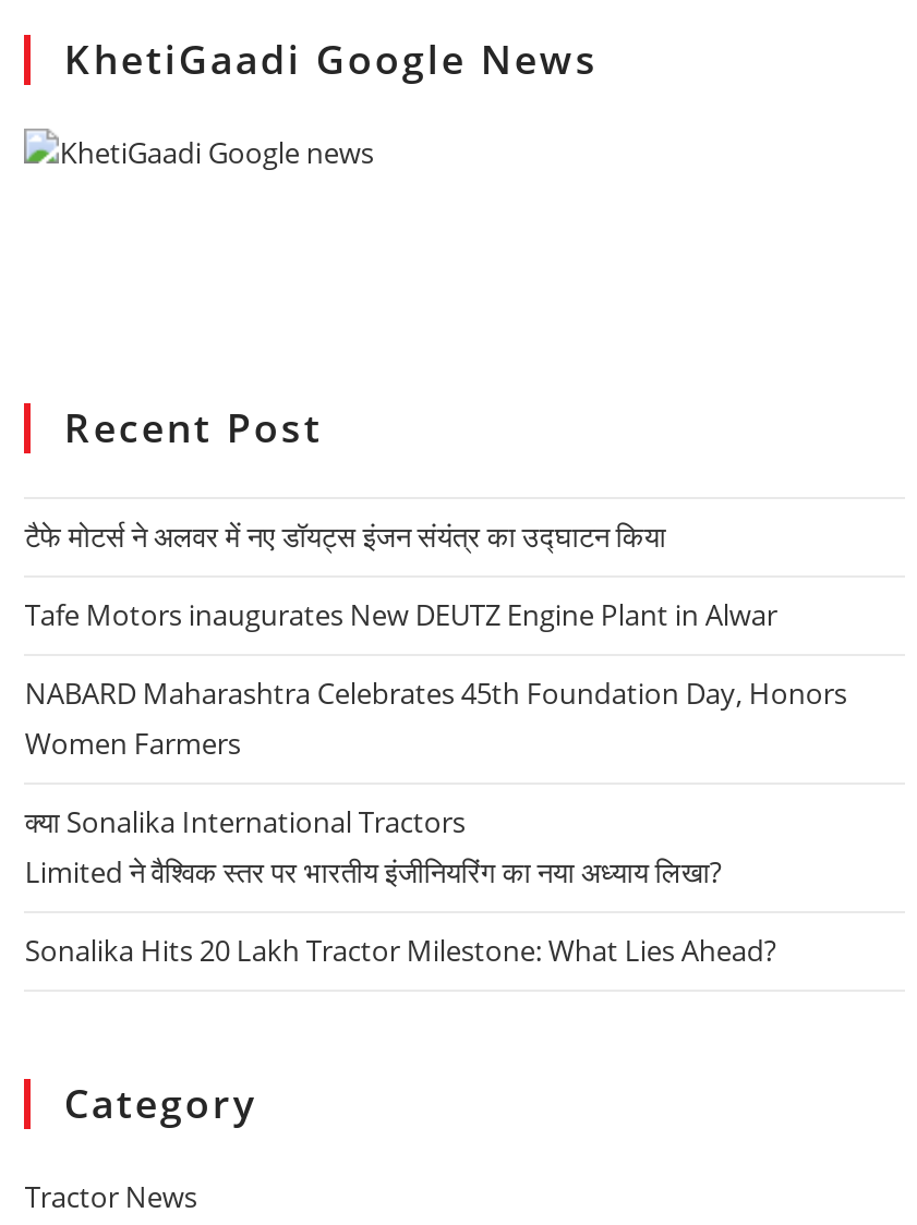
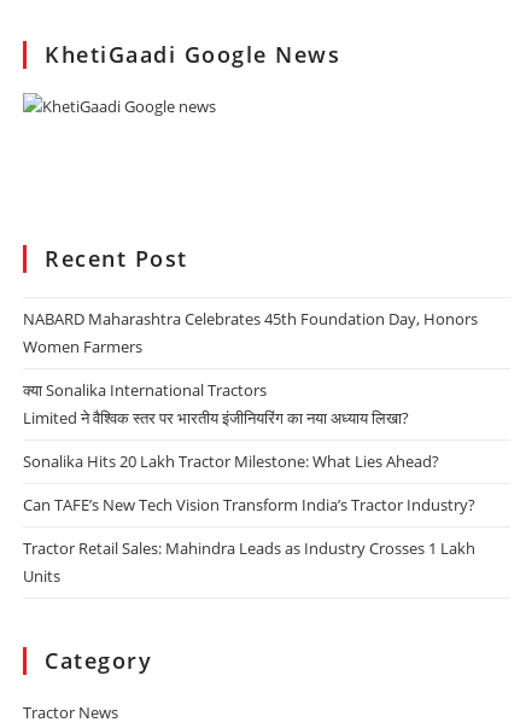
[25,517,784,635] टैफे मोटर्स ने अलवर में नए डॉयट्स इंजन संयंत्र का उद्घाटन किया | Tafe Motors inaugurates New DEUTZ Engine Plant in Alwar -> none
moved [25,674,847,970] -> [23,308,478,472]: NABARD Maharashtra Celebrates 45th Foundation Day, Honors | Women Farmers | क्या Sonalika International Tractors | Limited ने वैश्विक स्तर पर भारतीय इंजीनियरिंग का नया अध्याय लिखा? | Sonalika Hits 20 Lakh Tractor Milestone: What Lies Ahead?
none -> [23,494,476,587] Can TAFE’s New Tech Vision Transform India’s Tractor Industry? | Tractor Retail Sales: Mahindra Leads as Industry Crosses 1 Lakh | Units

